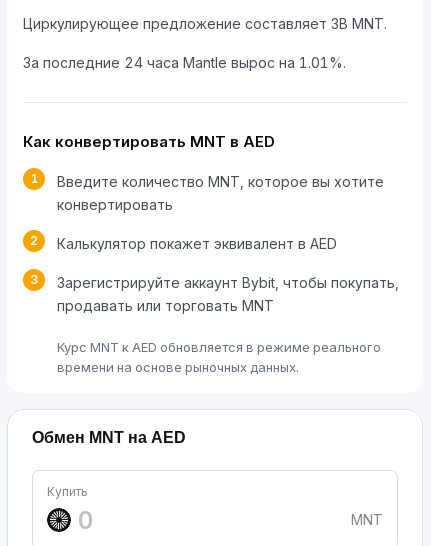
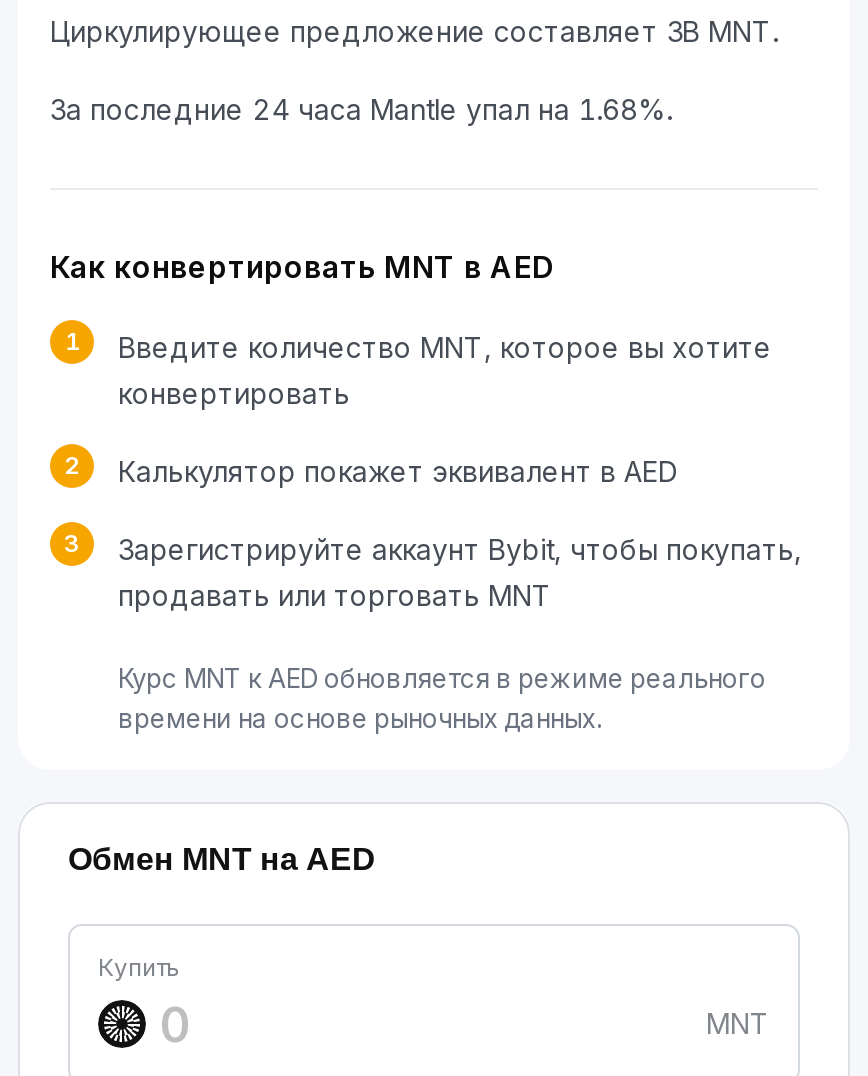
[23,54,346,71] За последние 24 часа Mantle вырос на 1.01%. -> [50,92,672,126] За последние 24 часа Mantle упал на 1.68%.

